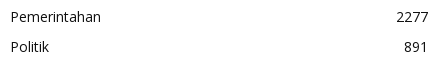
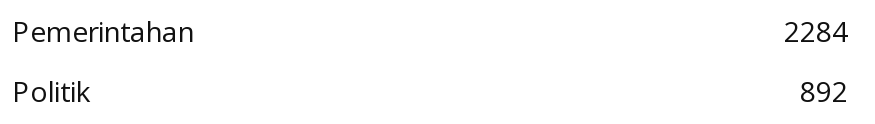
[396,7,428,26] 2277 -> [784,12,848,50] 2284
[404,37,428,56] 891 -> [800,72,848,110] 892

